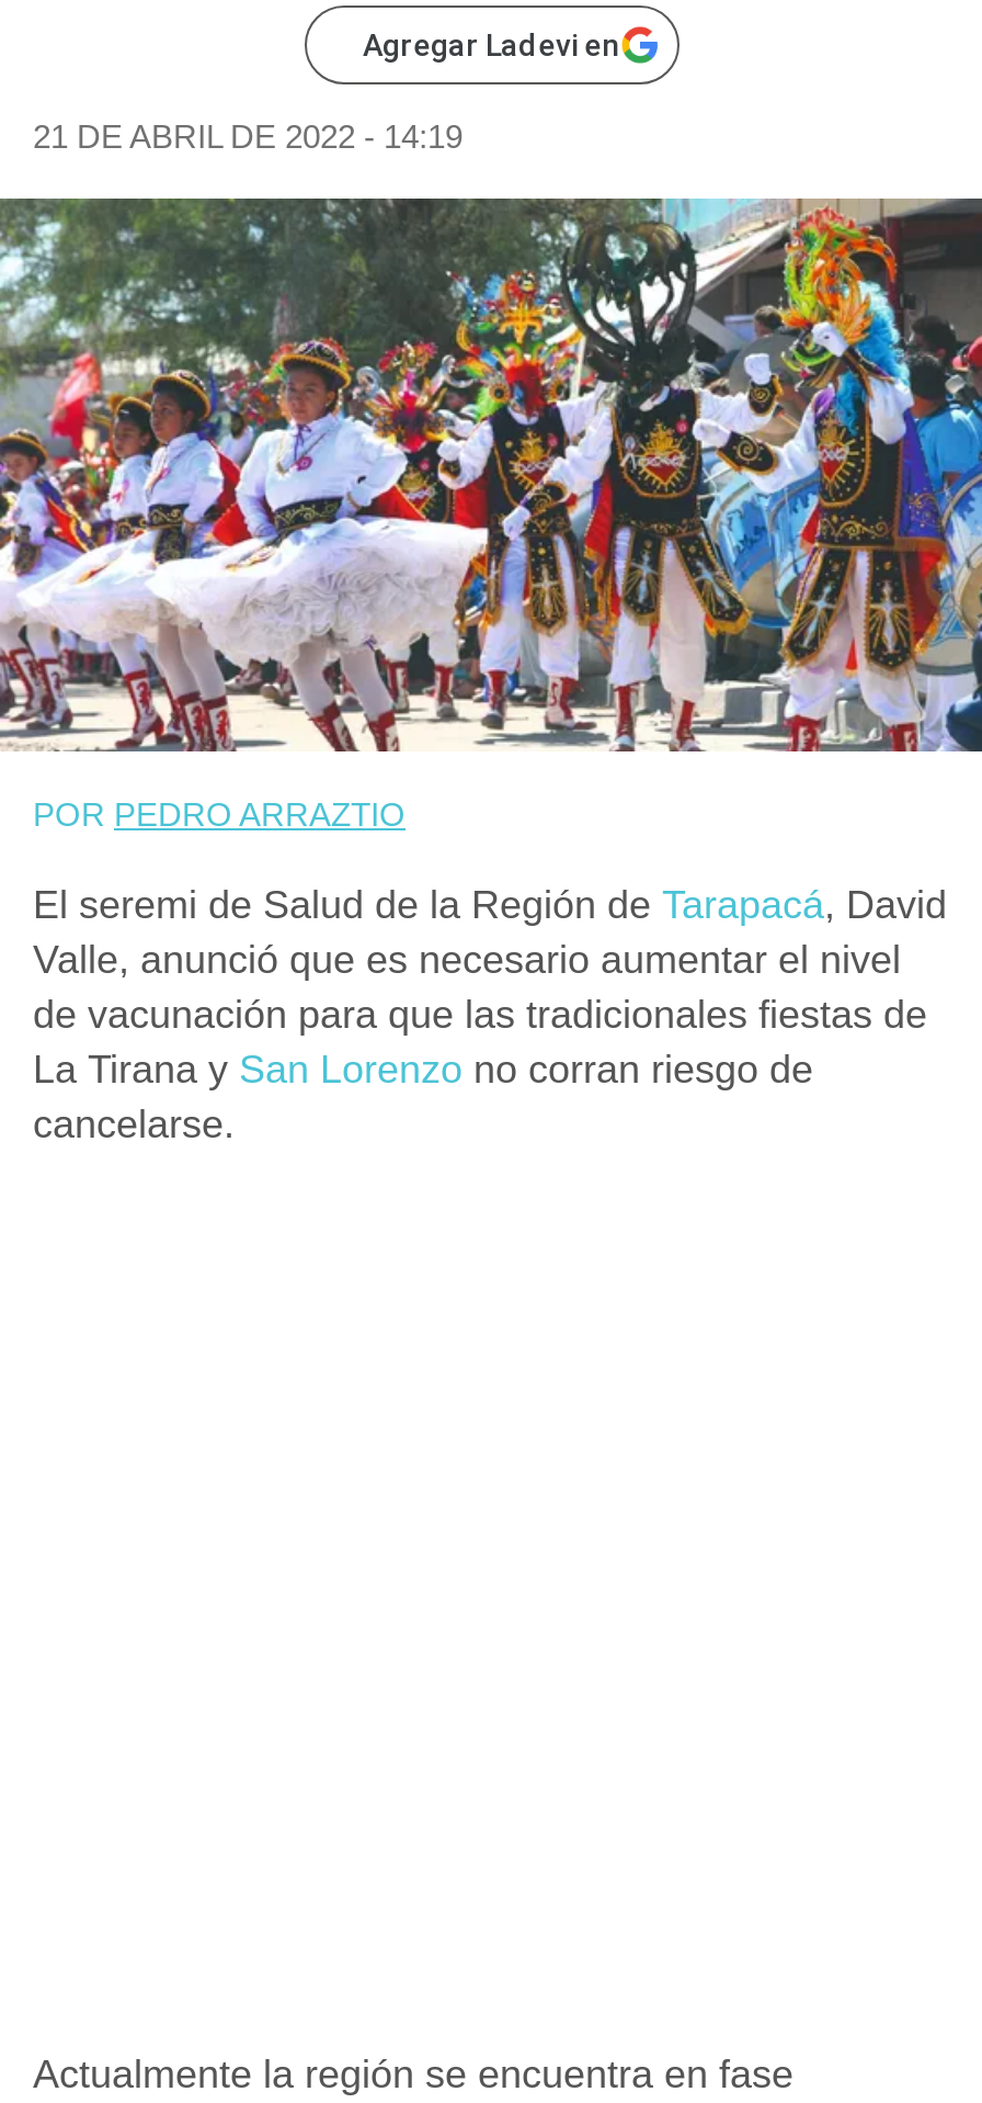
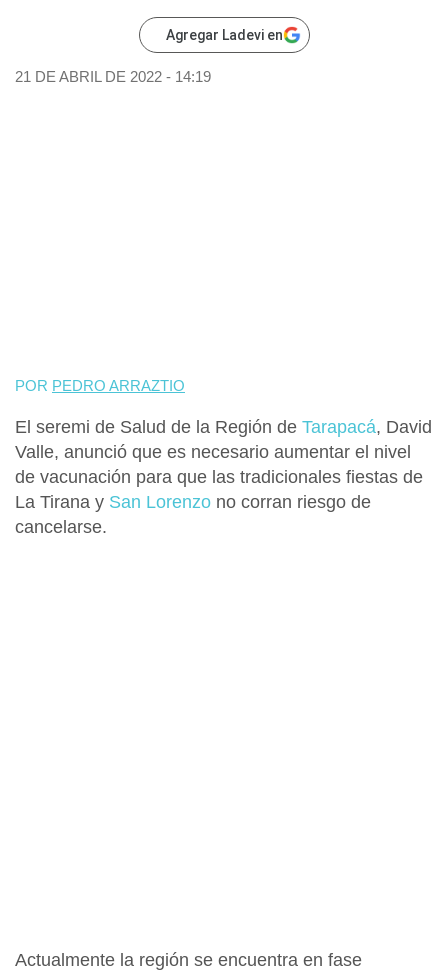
[7,196,975,754] [image] -> none

